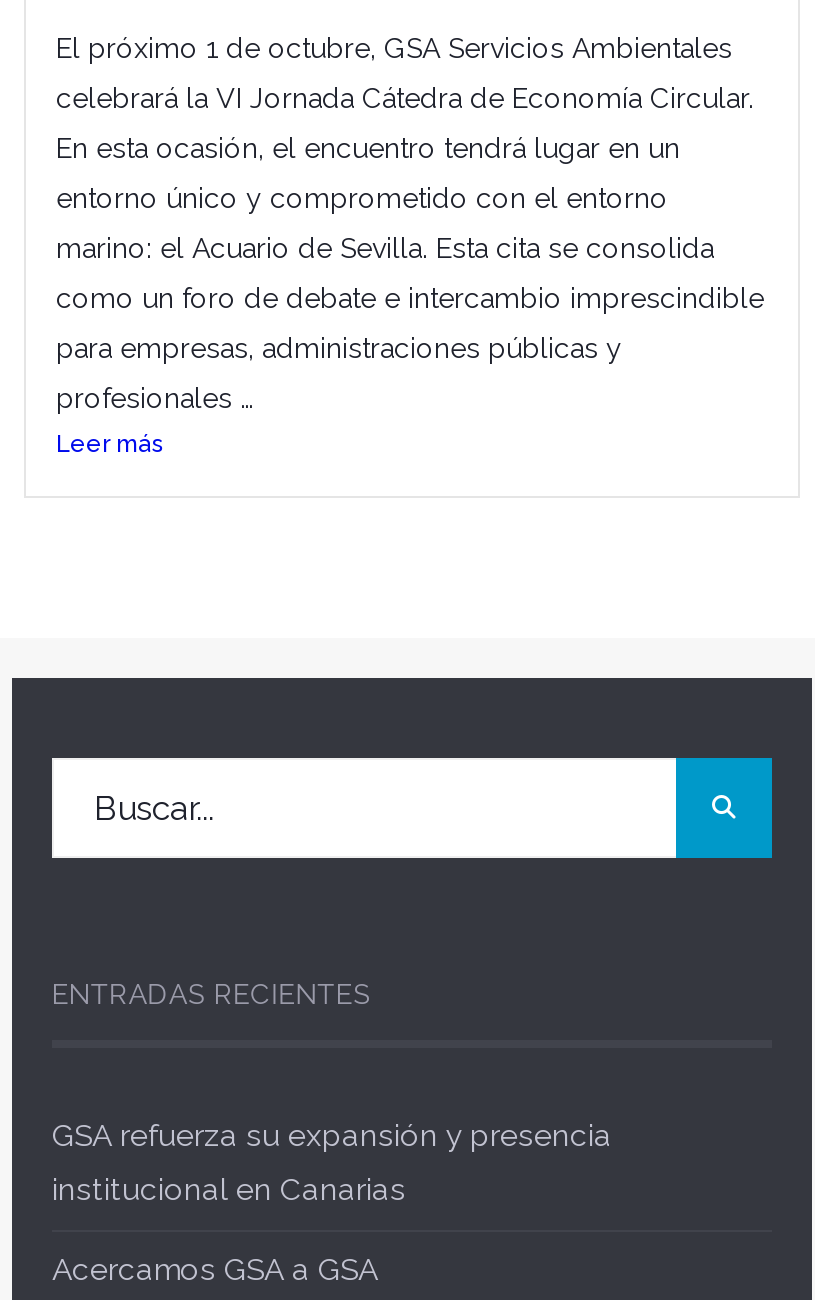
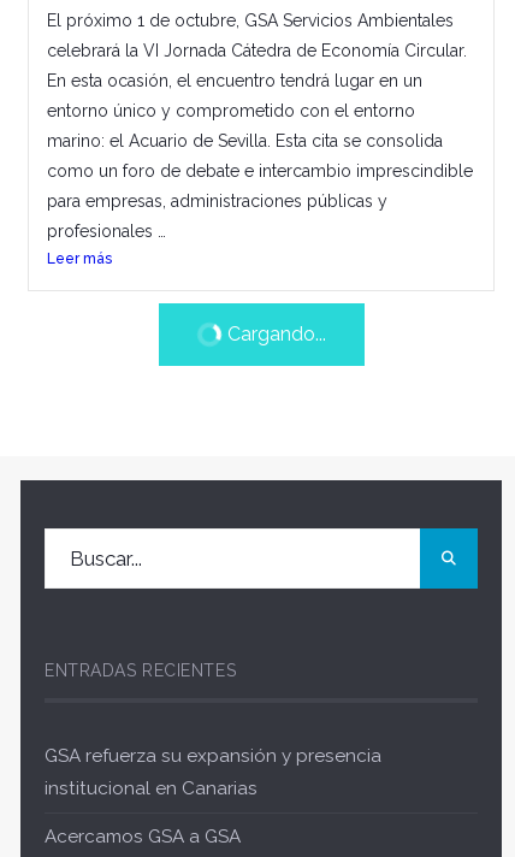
none -> [227,323,325,346] Cargando...

